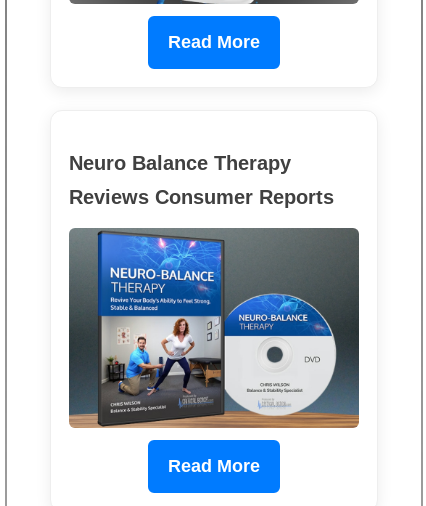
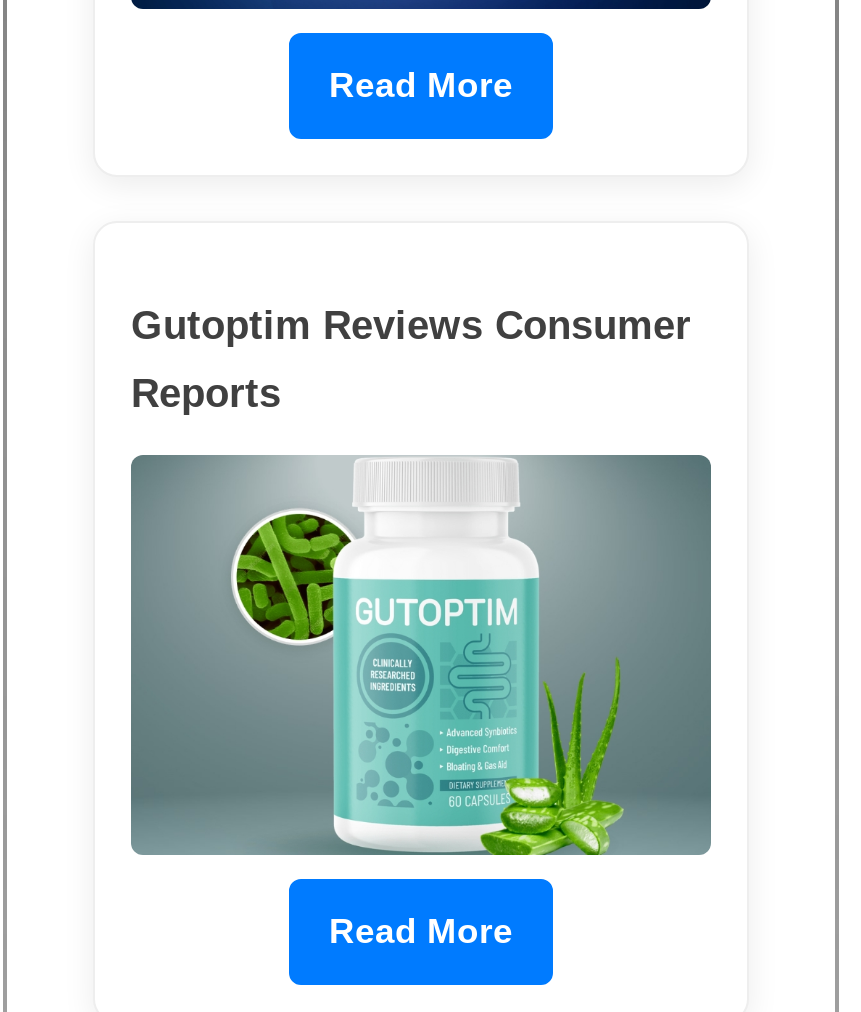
[69,152,291,174] Neuro Balance Therapy -> [131,304,691,348] Gutoptim Reviews Consumer
[69,186,334,208] Reviews Consumer Reports -> [131,372,281,416] Reports
[69,228,359,429] [image] -> [131,454,711,856] [image]

